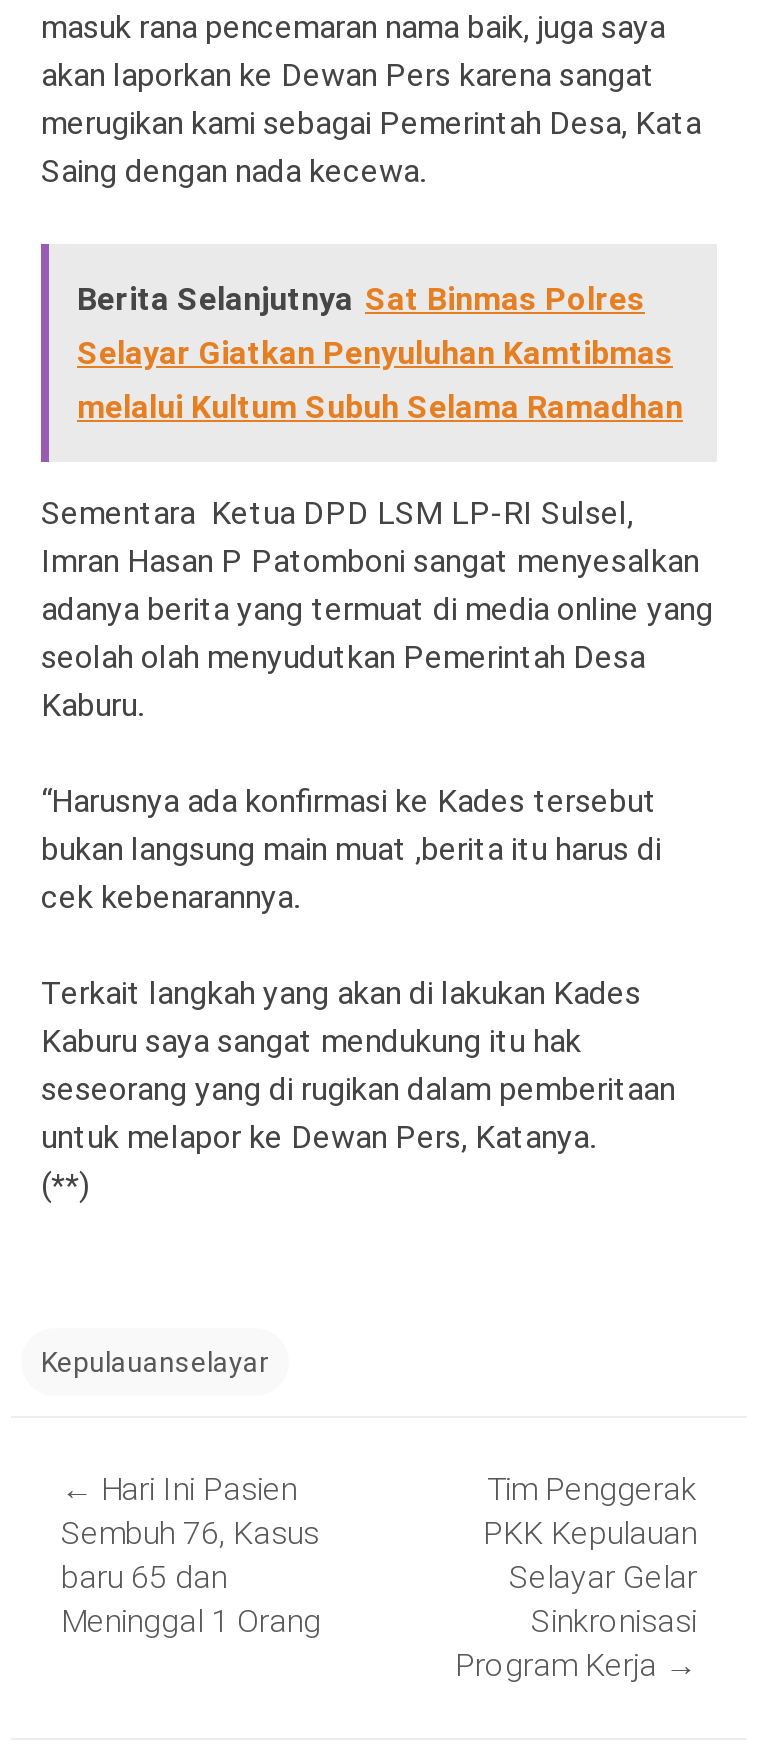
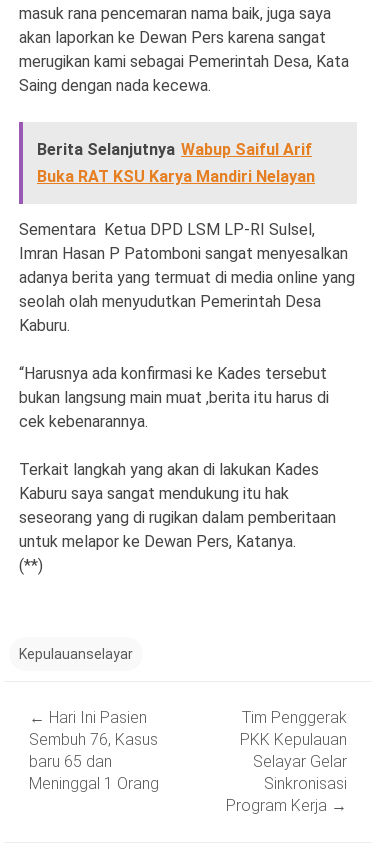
[77,279,683,425] Berita Selanjutnya Sat Binmas Polres | Selayar Giatkan Penyuluhan Kamtibmas | melalui Kultum Subuh Selama Ramadhan -> [37,140,315,186] Berita Selanjutnya Wabup Saiful Arif | Buka RAT KSU Karya Mandiri Nelayan

